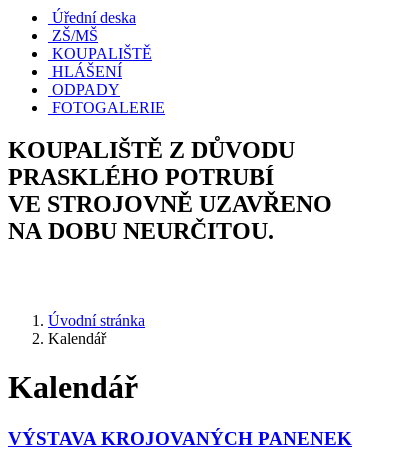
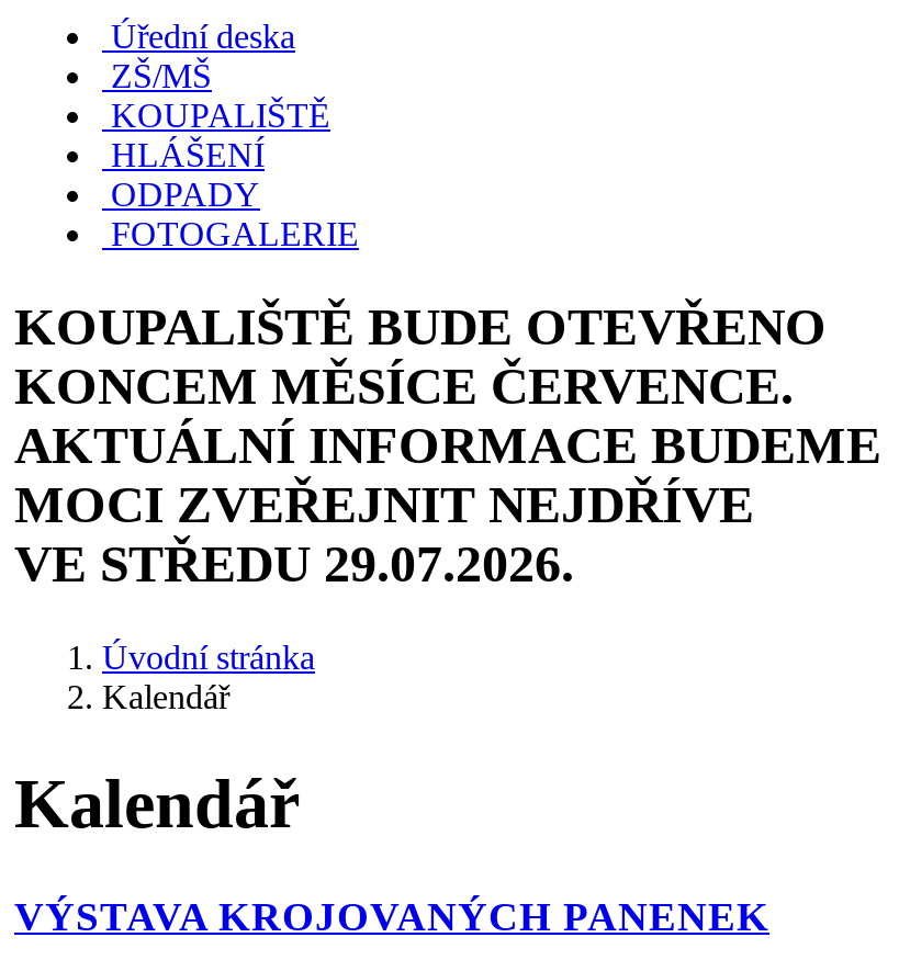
[8,137,332,244] KOUPALIŠTĚ Z DŮVODU | PRASKLÉHO POTRUBÍ | VE STROJOVNĚ UZAVŘENO | NA DOBU NEURČITOU. -> [14,298,881,592] KOUPALIŠTĚ BUDE OTEVŘENO | KONCEM MĚSÍCE ČERVENCE. | AKTUÁLNÍ INFORMACE BUDEME | MOCI ZVEŘEJNIT NEJDŘÍVE | VE STŘEDU 29.07.2026.

